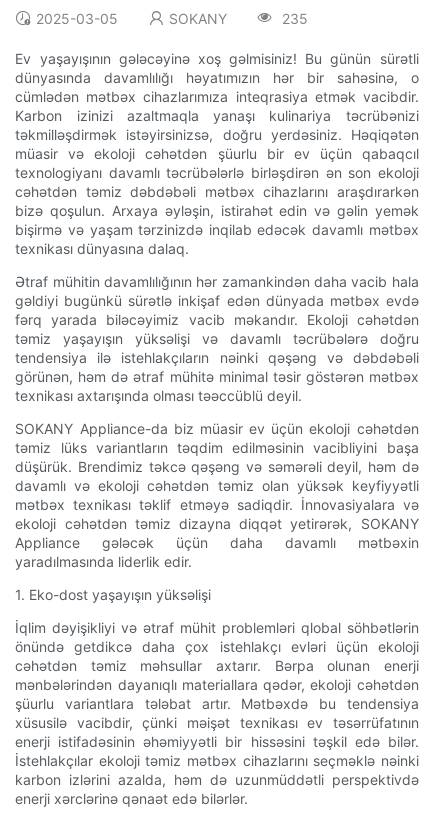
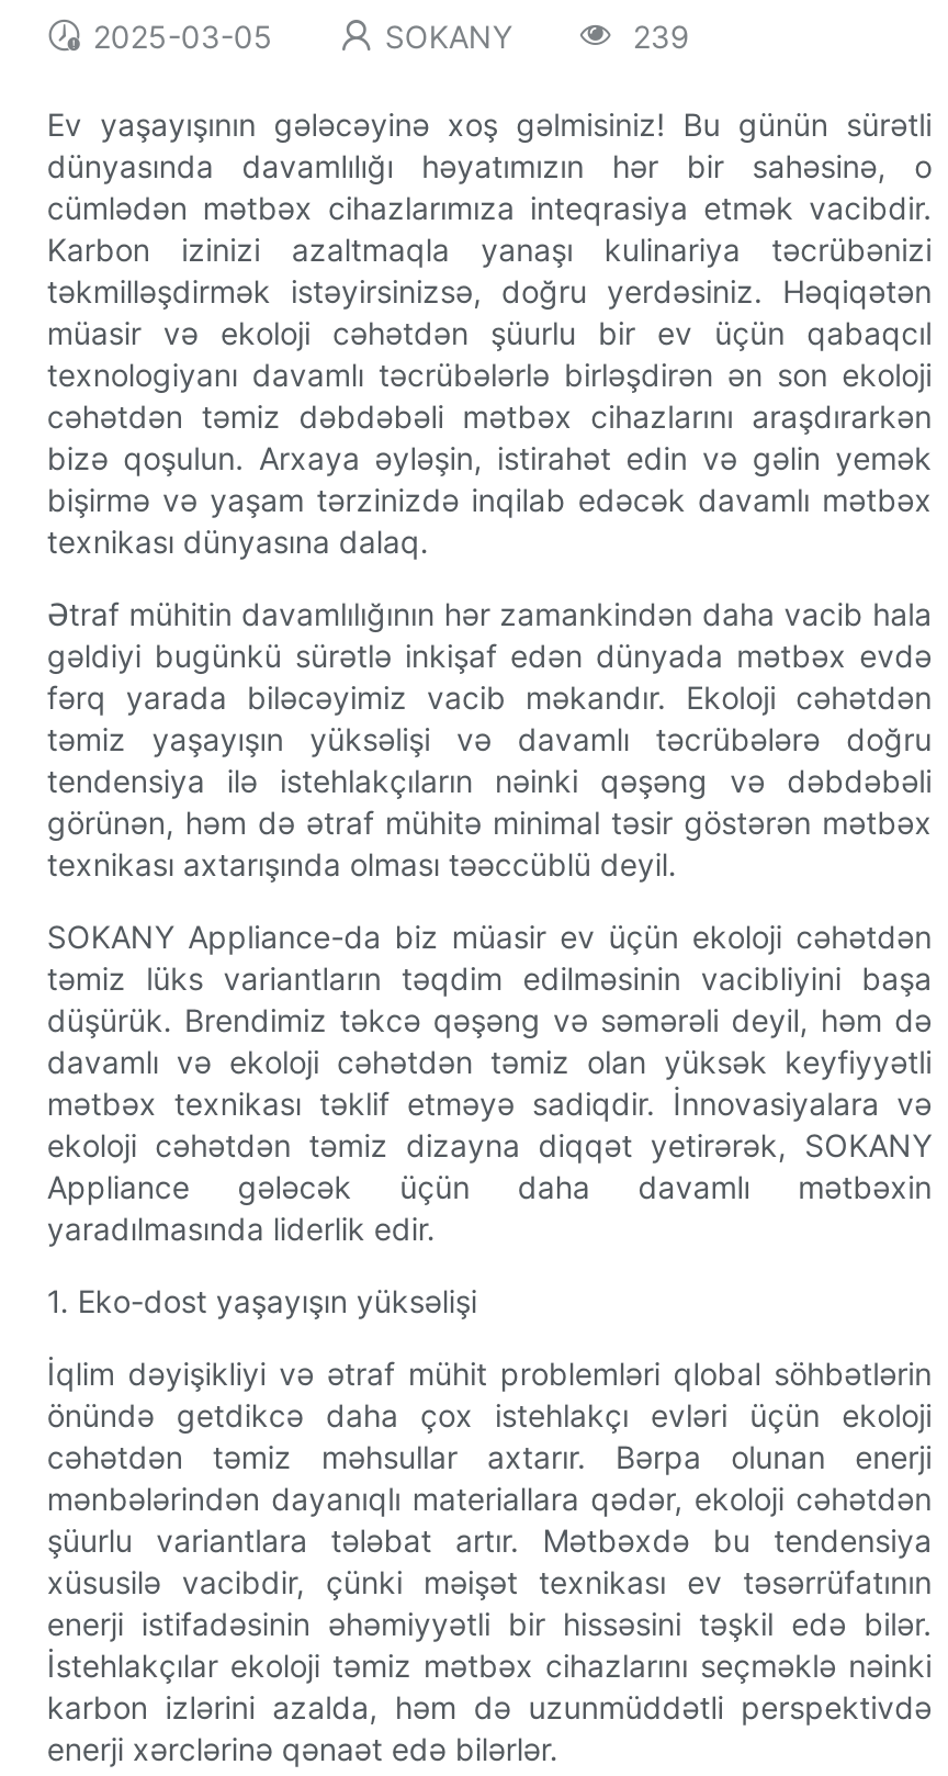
[282,10,308,27] 235 -> [633,17,690,54] 239

